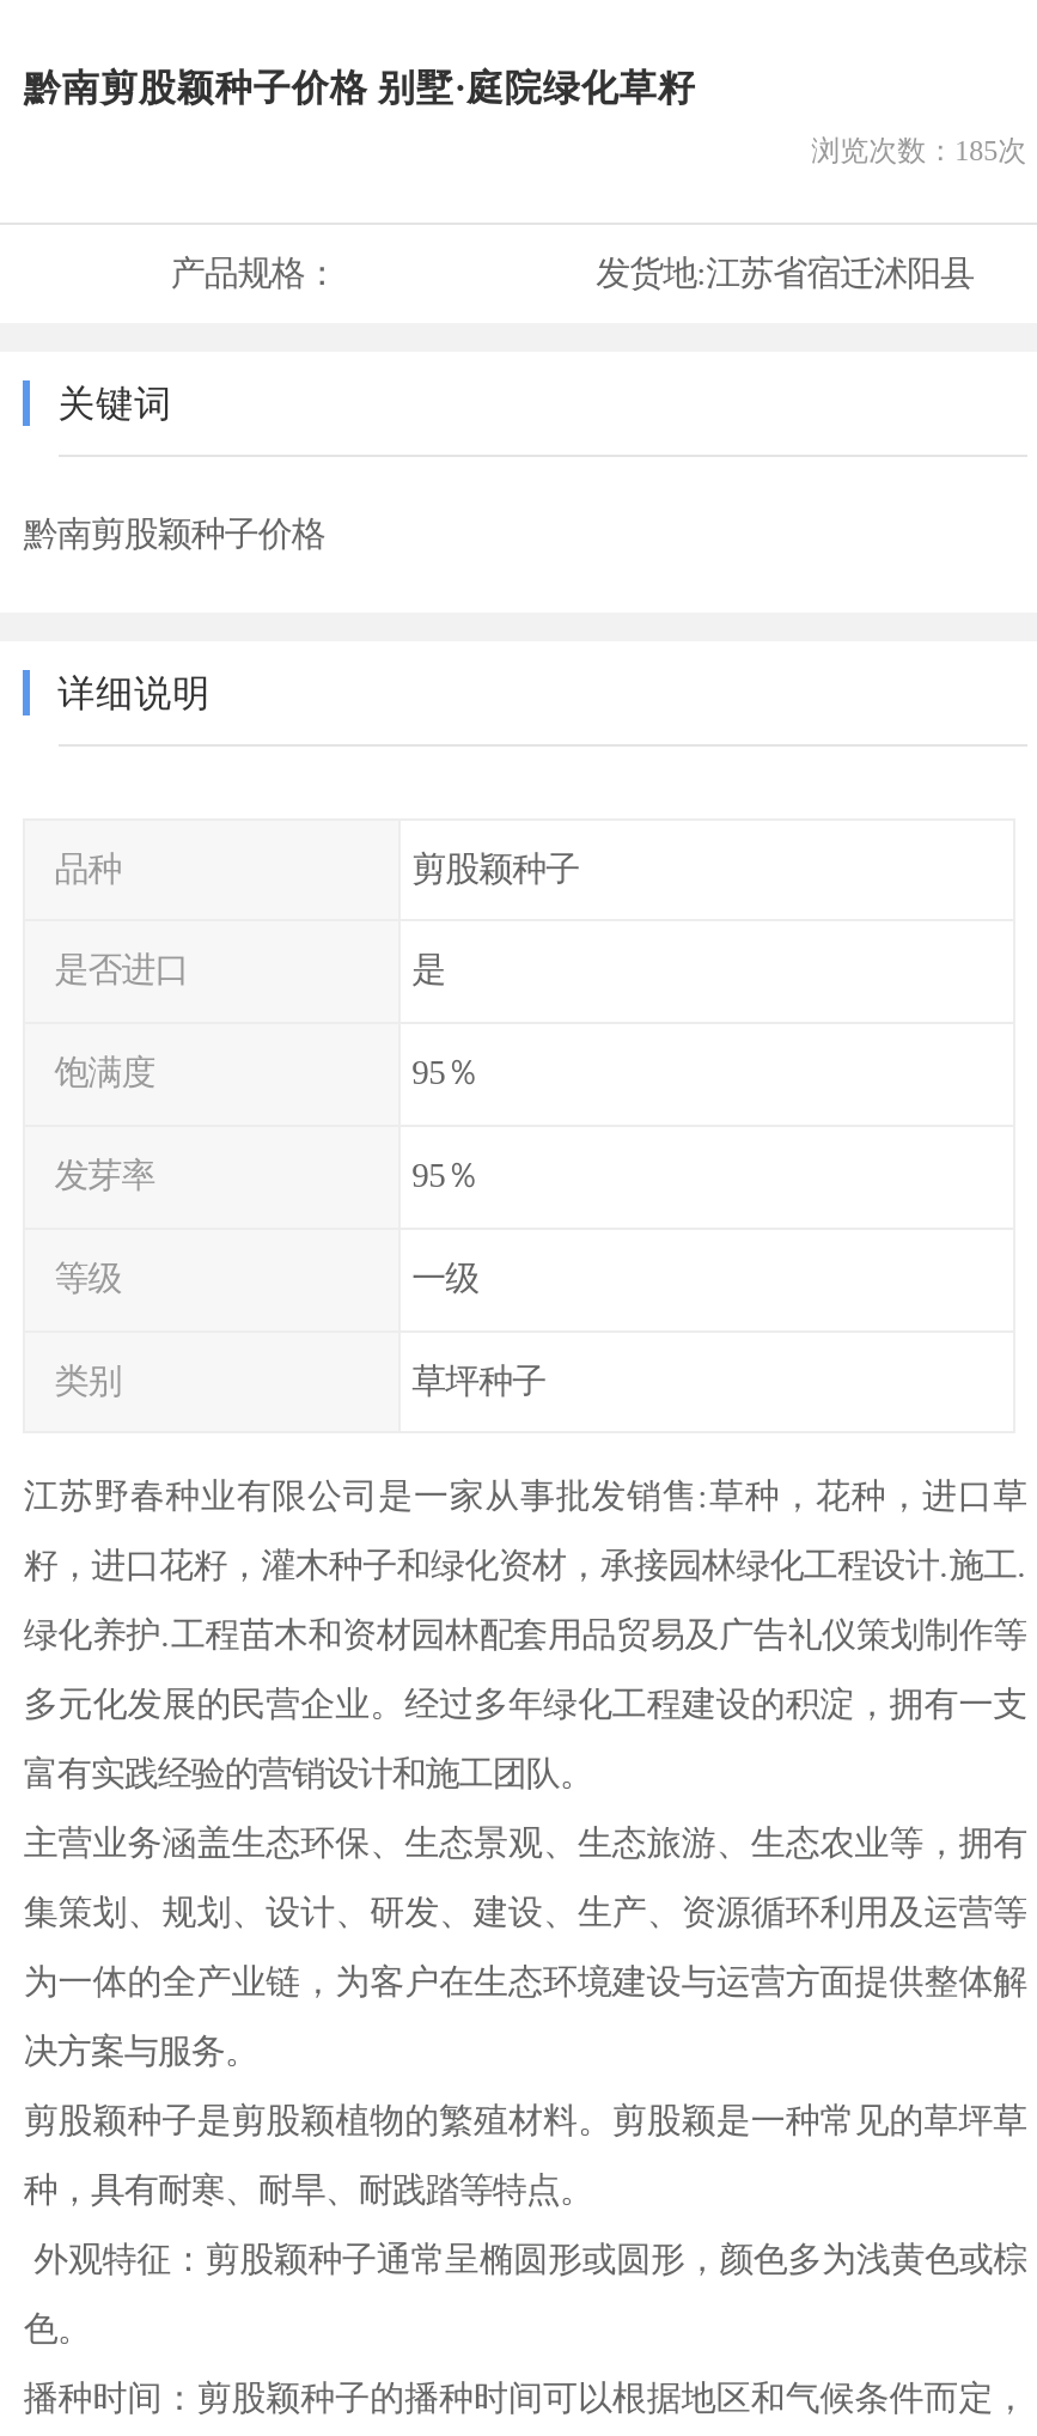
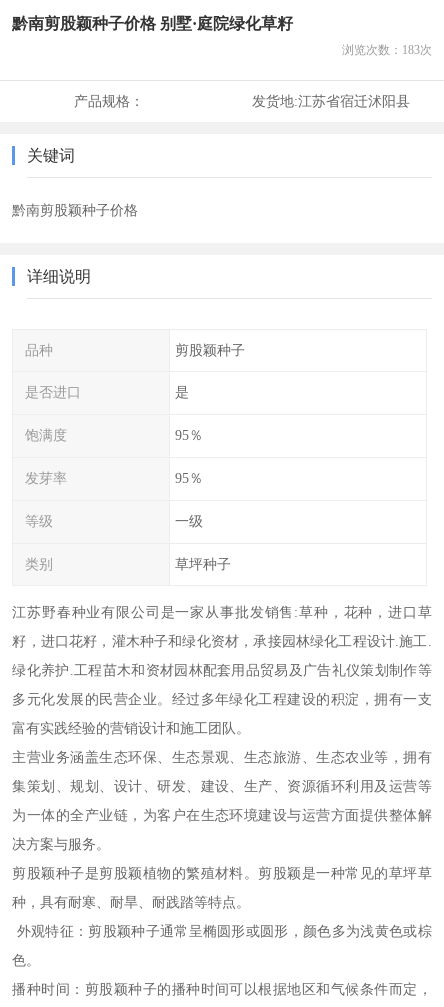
[811,133,1027,167] 浏览次数：185次 -> [342,43,432,57] 浏览次数：183次

